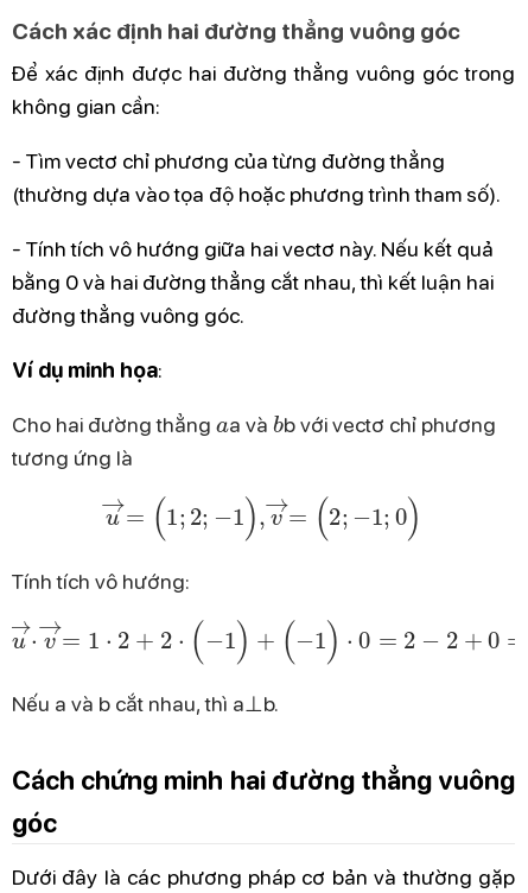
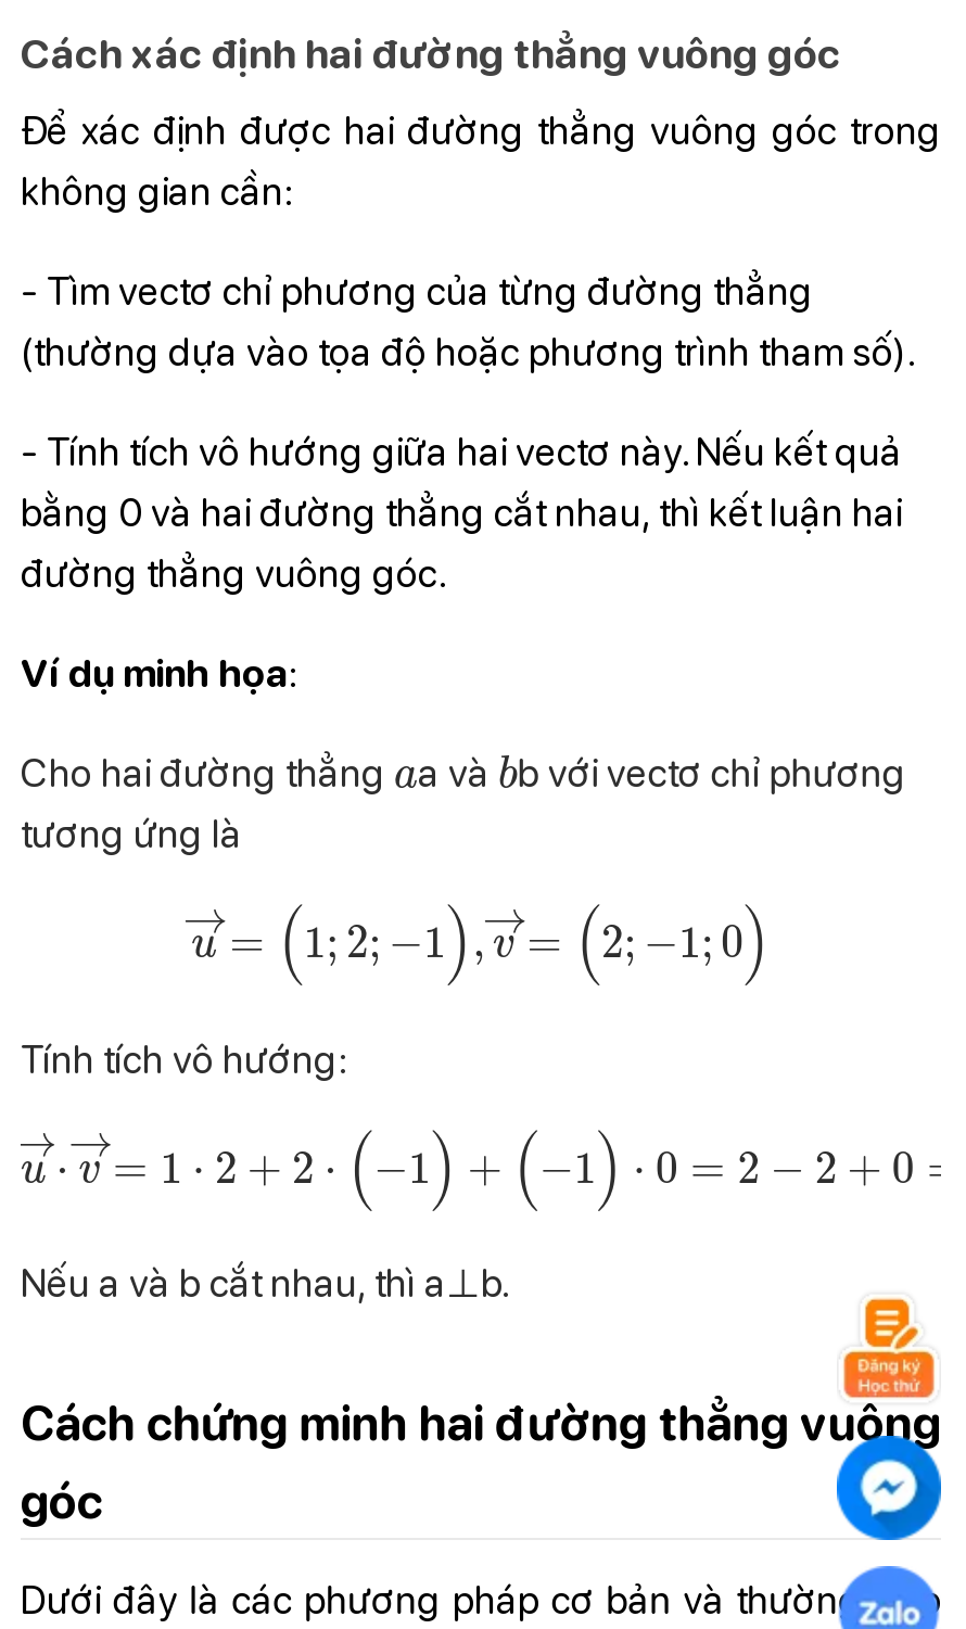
none -> [841,1295,937,1384] [image]
none -> [835,1460,943,1542] [image]

